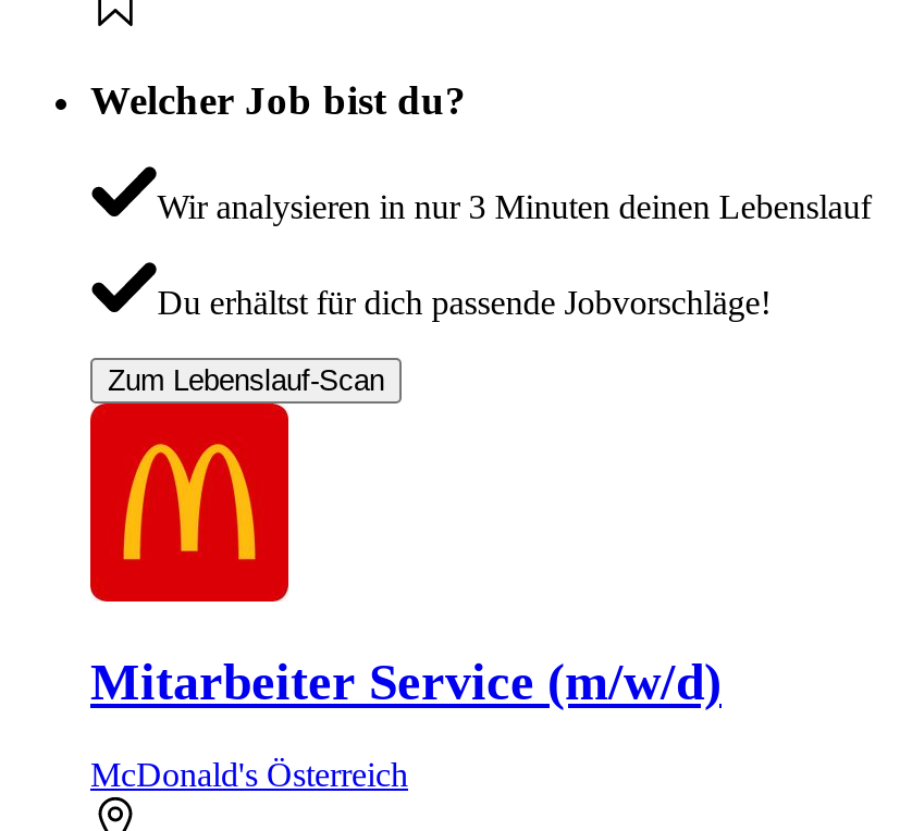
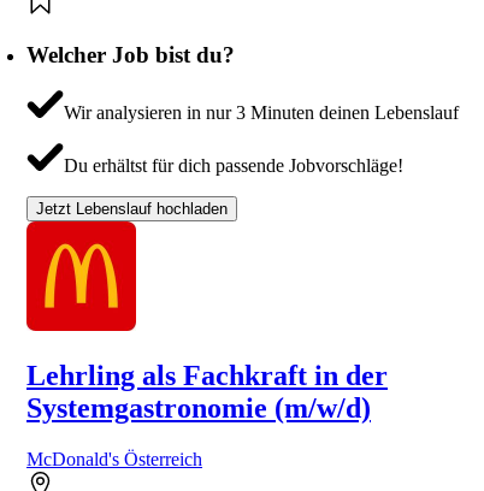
[108,364,384,397] Zum Lebenslauf-Scan -> [36,200,228,218] Jetzt Lebenslauf hochladen
[90,653,722,710] Mitarbeiter Service (m/w/d) -> [26,360,388,424] Lehrling als Fachkraft in der | Systemgastronomie (m/w/d)

